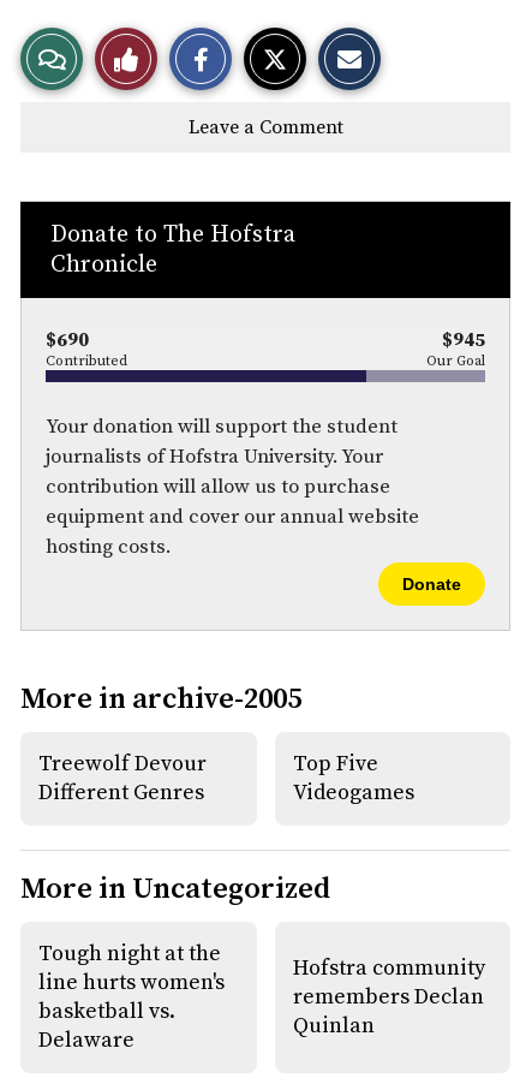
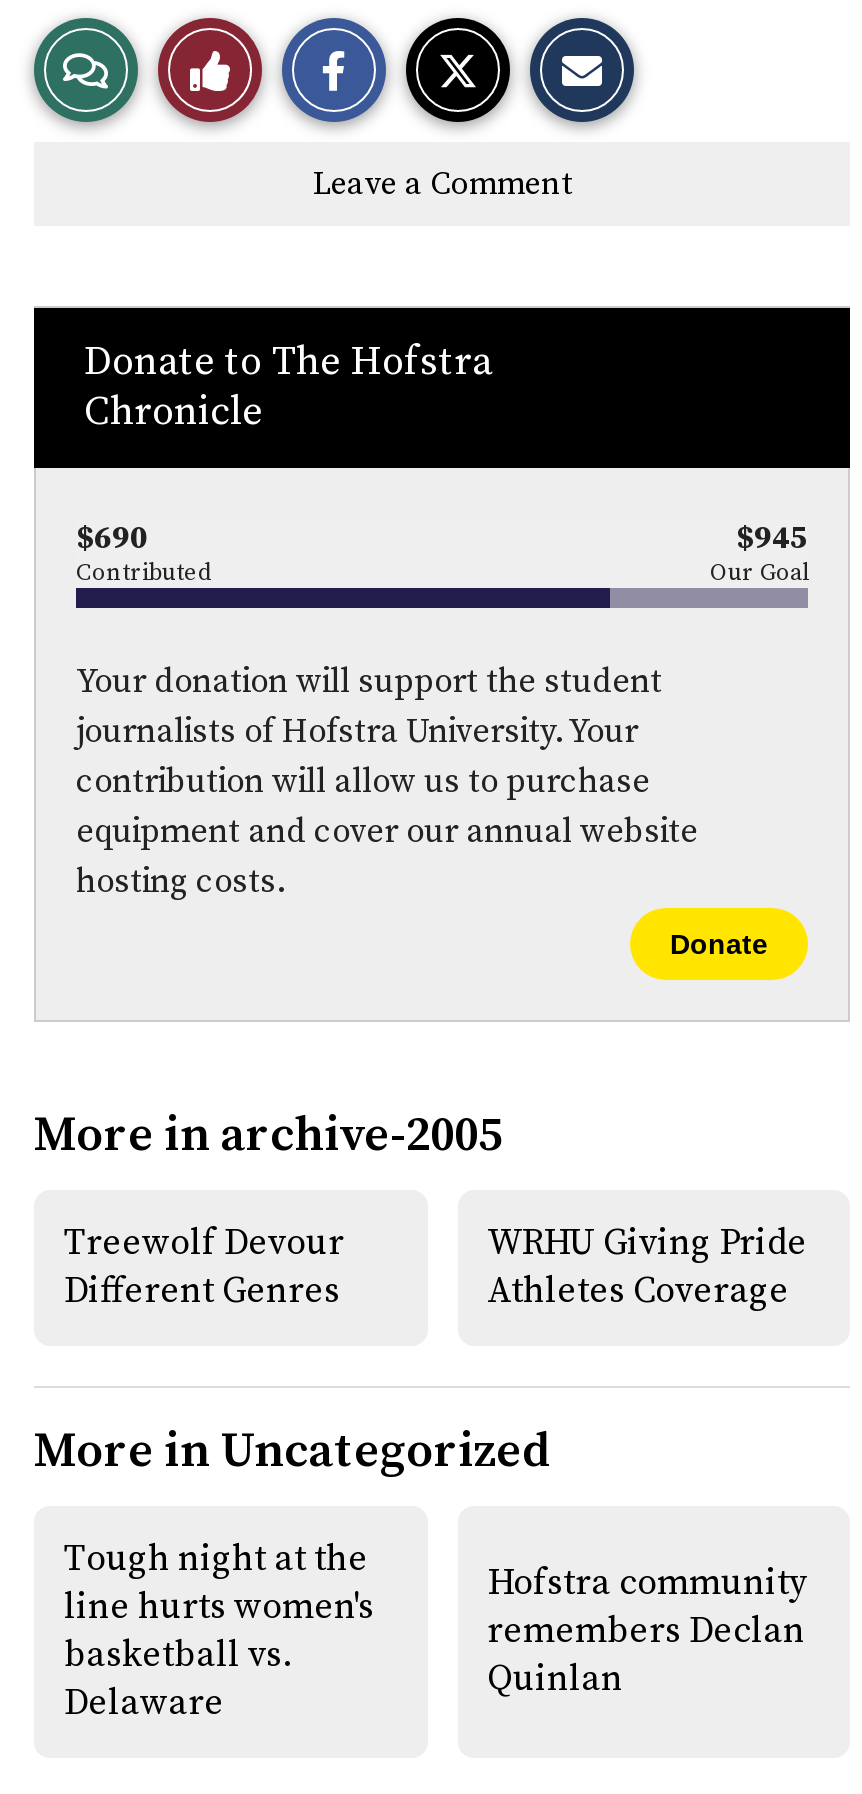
[292,750,414,807] Top Five | Videogames -> [487,1221,807,1315] WRHU Giving Pride | Athletes Coverage

